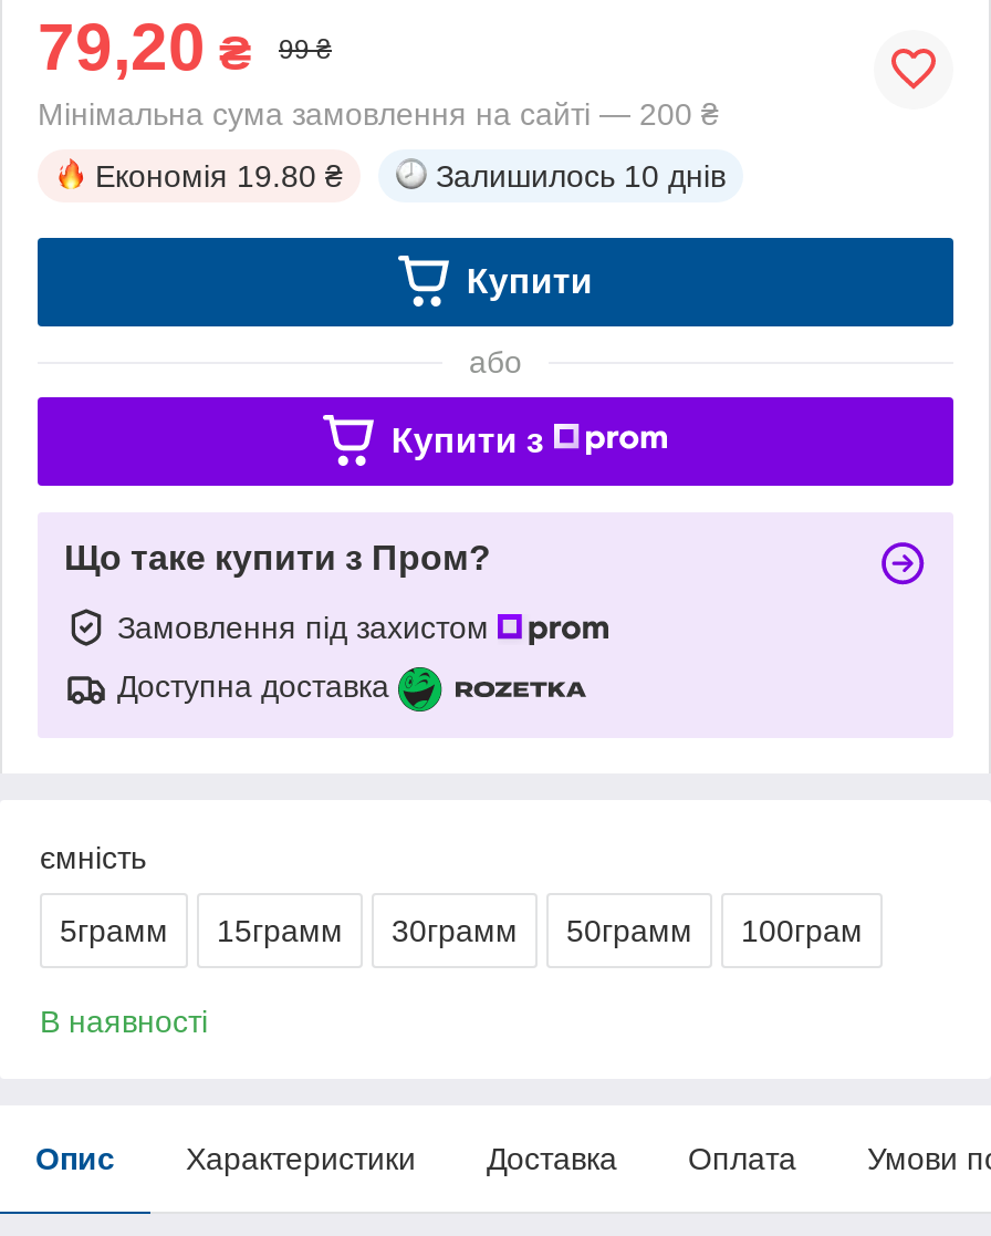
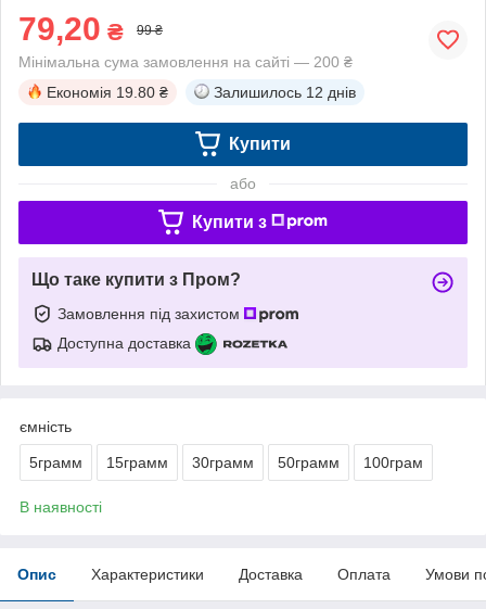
[436,158,726,193] Залишилось 10 днів -> [214,83,356,101] Залишилось 12 днів

